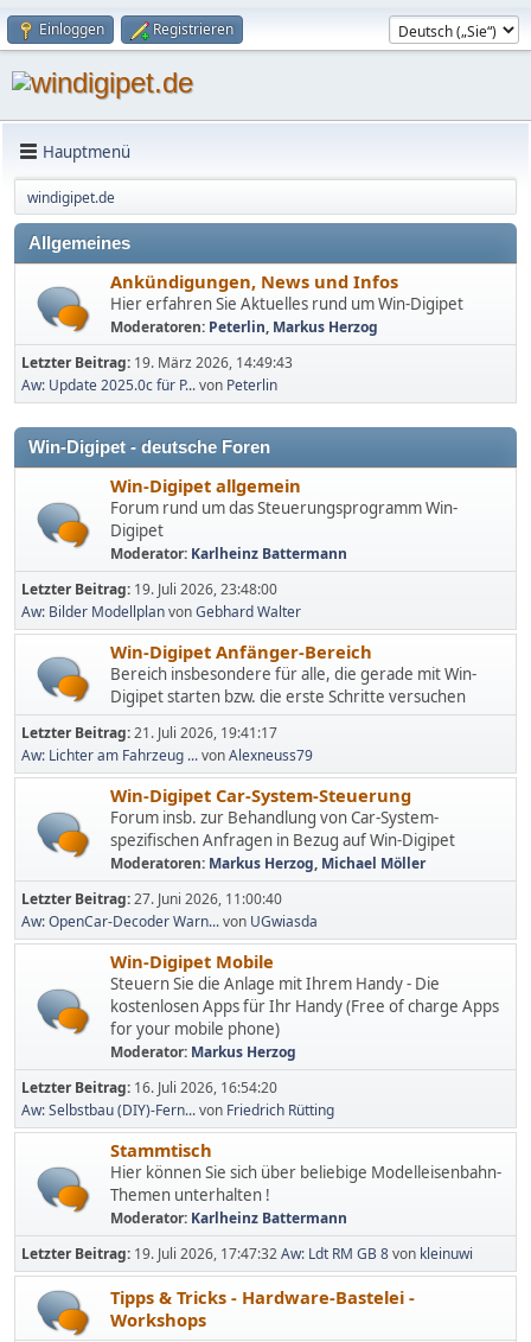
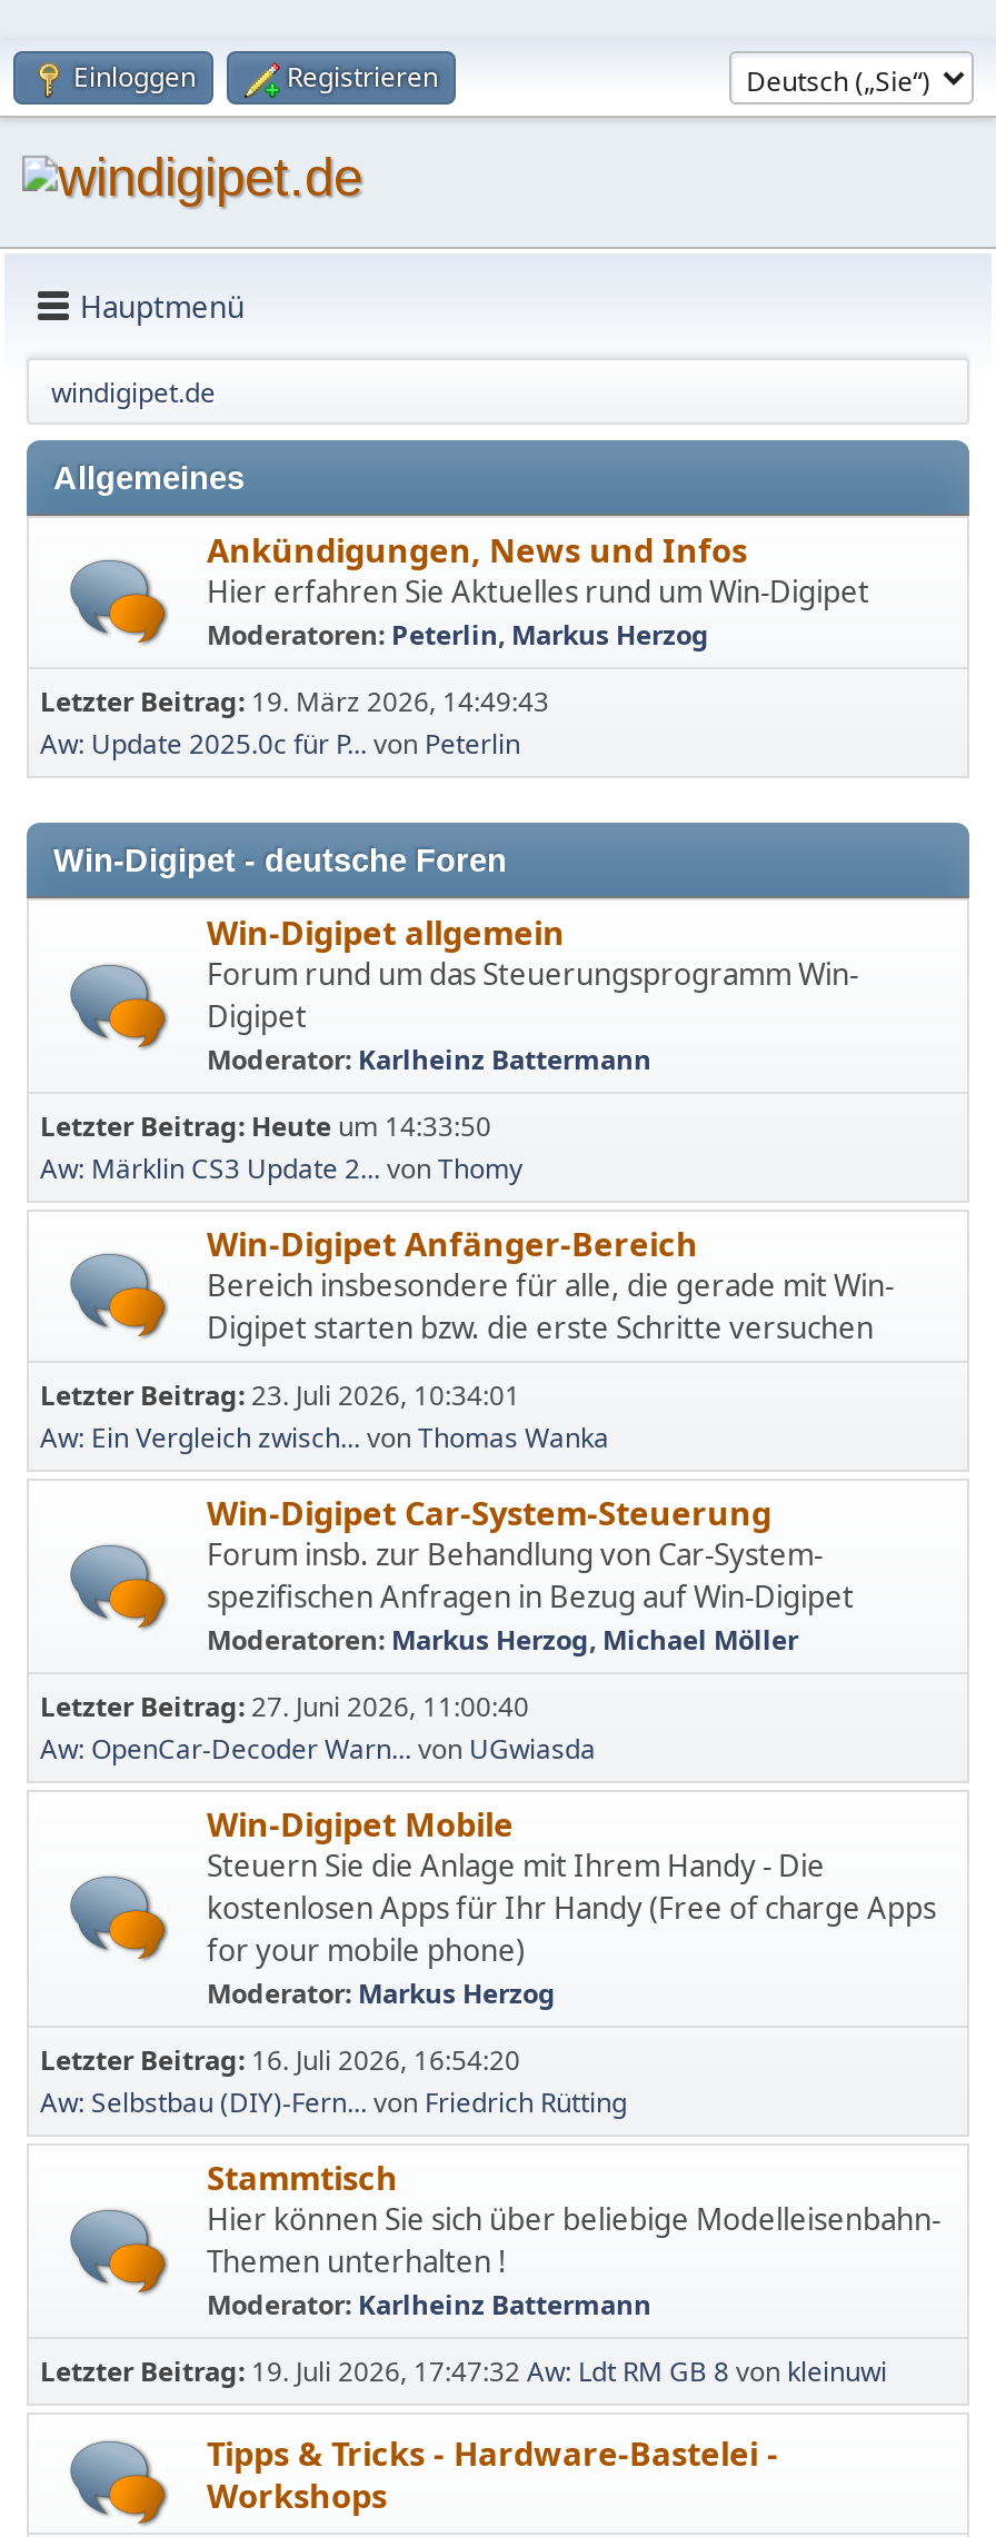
[21,579,301,622] Letzter Beitrag: 19. Juli 2026, 23:48:00 | Aw: Bilder Modellplan von Gebhard Walter -> [40,1107,522,1187] Letzter Beitrag: Heute um 14:33:50 | Aw: Märklin CS3 Update 2... von Thomy
[21,723,277,743] Letzter Beitrag: 21. Juli 2026, 19:41:17 -> [40,1376,520,1414] Letzter Beitrag: 23. Juli 2026, 10:34:01
[21,745,313,765] Aw: Lichter am Fahrzeug ... von Alexneuss79 -> [40,1419,609,1456] Aw: Ein Vergleich zwisch... von Thomas Wanka

